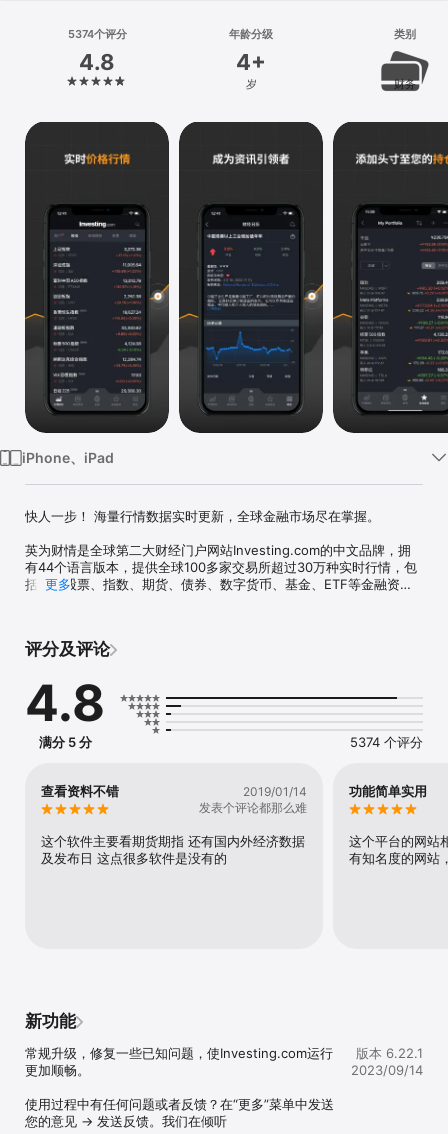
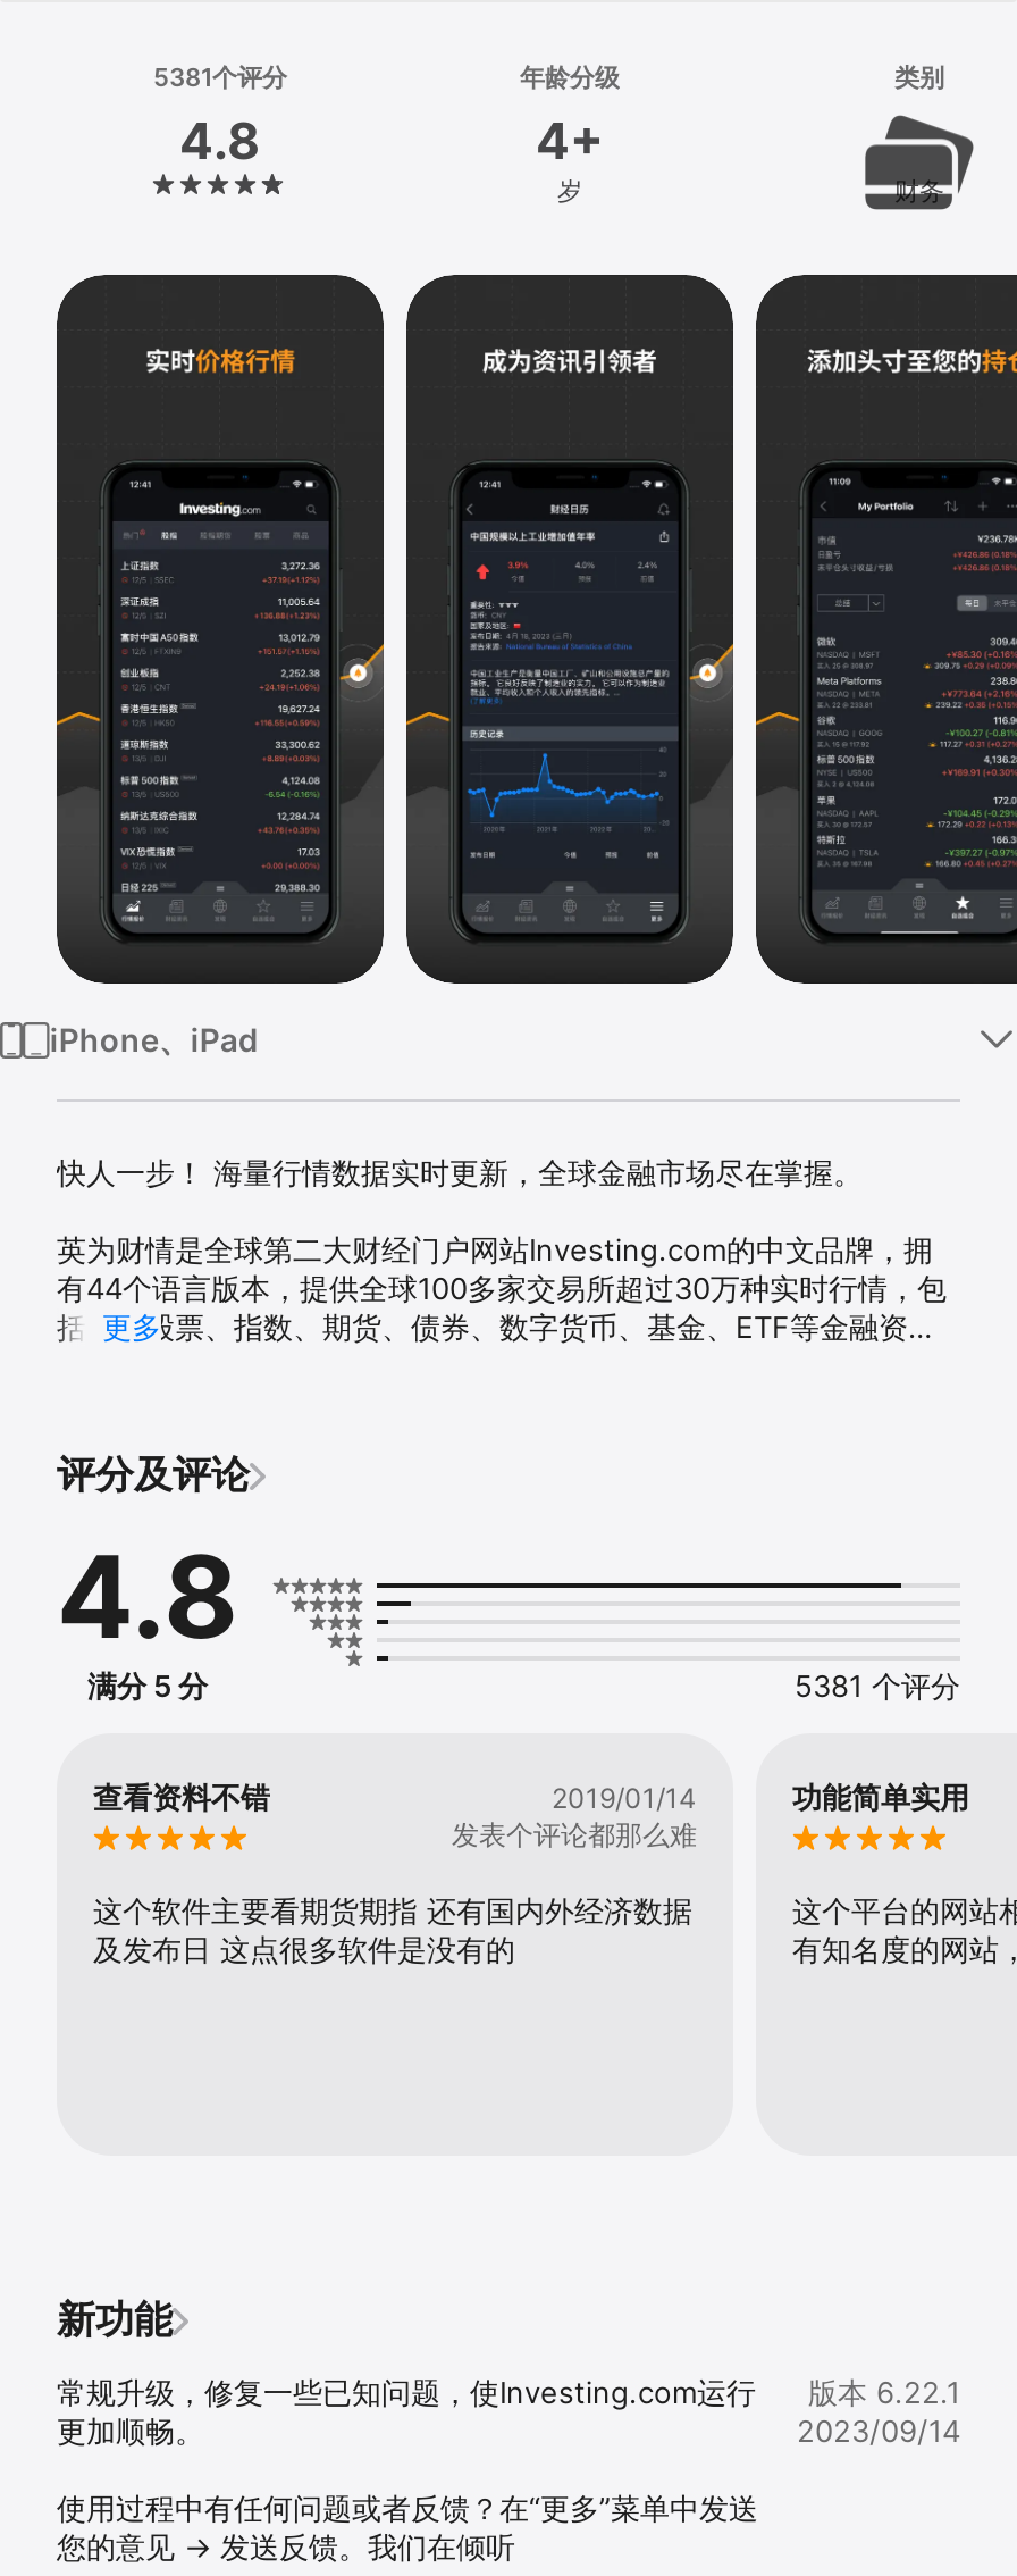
[67,27,126,41] 5374个评分 -> [153,61,287,93] 5381个评分
[350,734,423,750] 5374 个评分 -> [795,1667,960,1703] 5381 个评分

